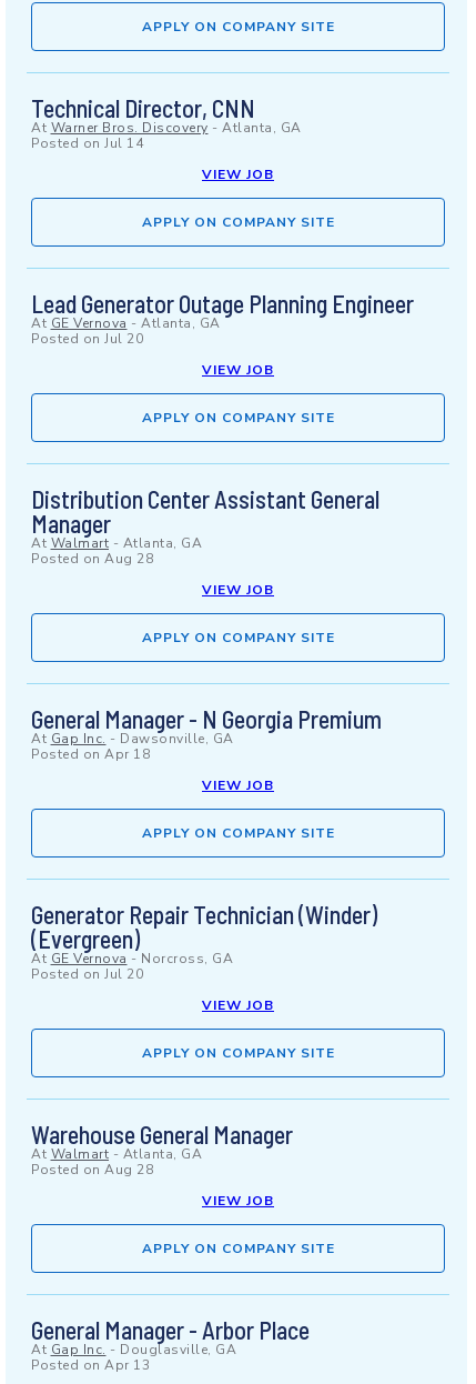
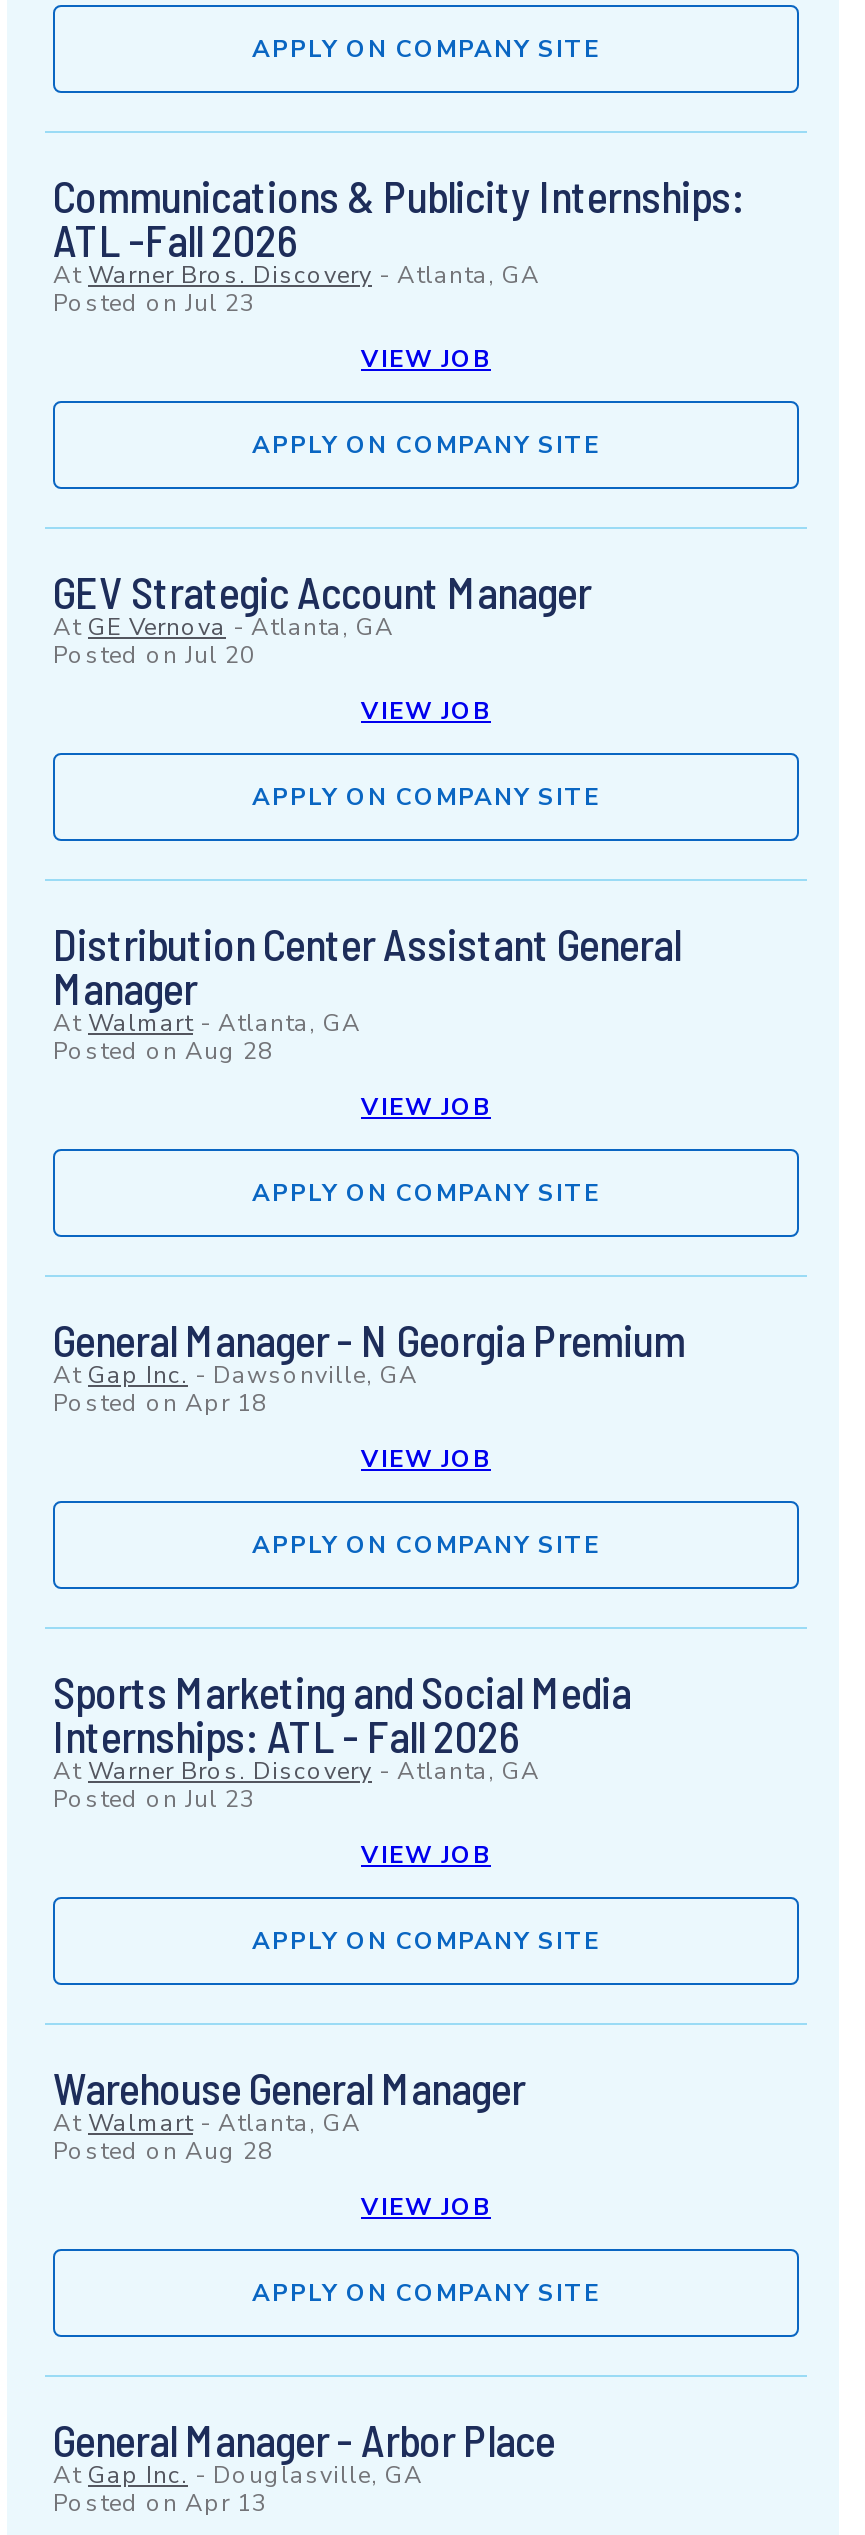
[31,93,255,122] Technical Director, CNN -> [53,169,745,265] Communications & Publicity Internships: | ATL -Fall 2026
[31,134,143,152] Posted onJul 14 -> [53,287,255,319] Posted onJul 23
[31,289,414,318] Lead Generator Outage Planning Engineer -> [53,565,591,617] GEV Strategic Account Manager
[31,900,377,983] Generator Repair Technician (Winder) | (Evergreen) | At GE Vernova - Norcross, GA | Posted onJul 20 -> [53,1665,631,1815] Sports Marketing and Social Media | Internships: ATL - Fall 2026 | At Warner Bros. Discovery - Atlanta, GA | Posted onJul 23

